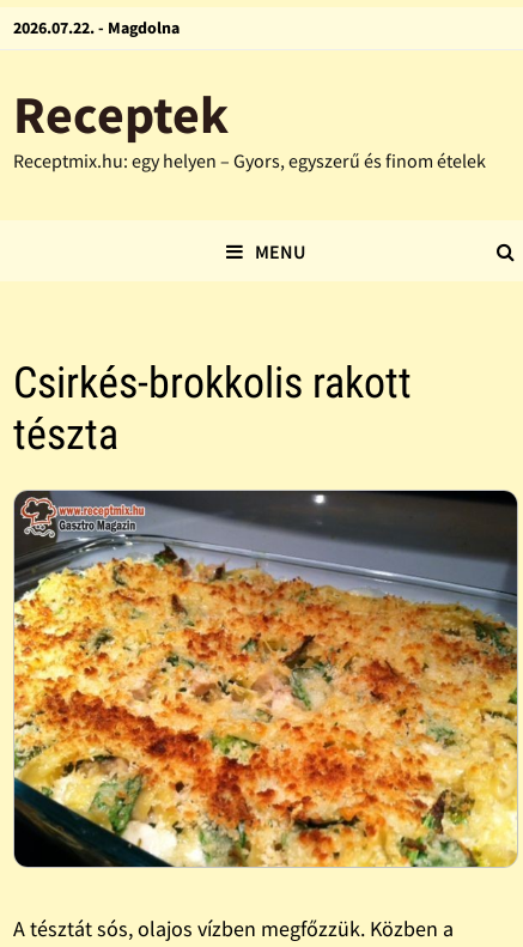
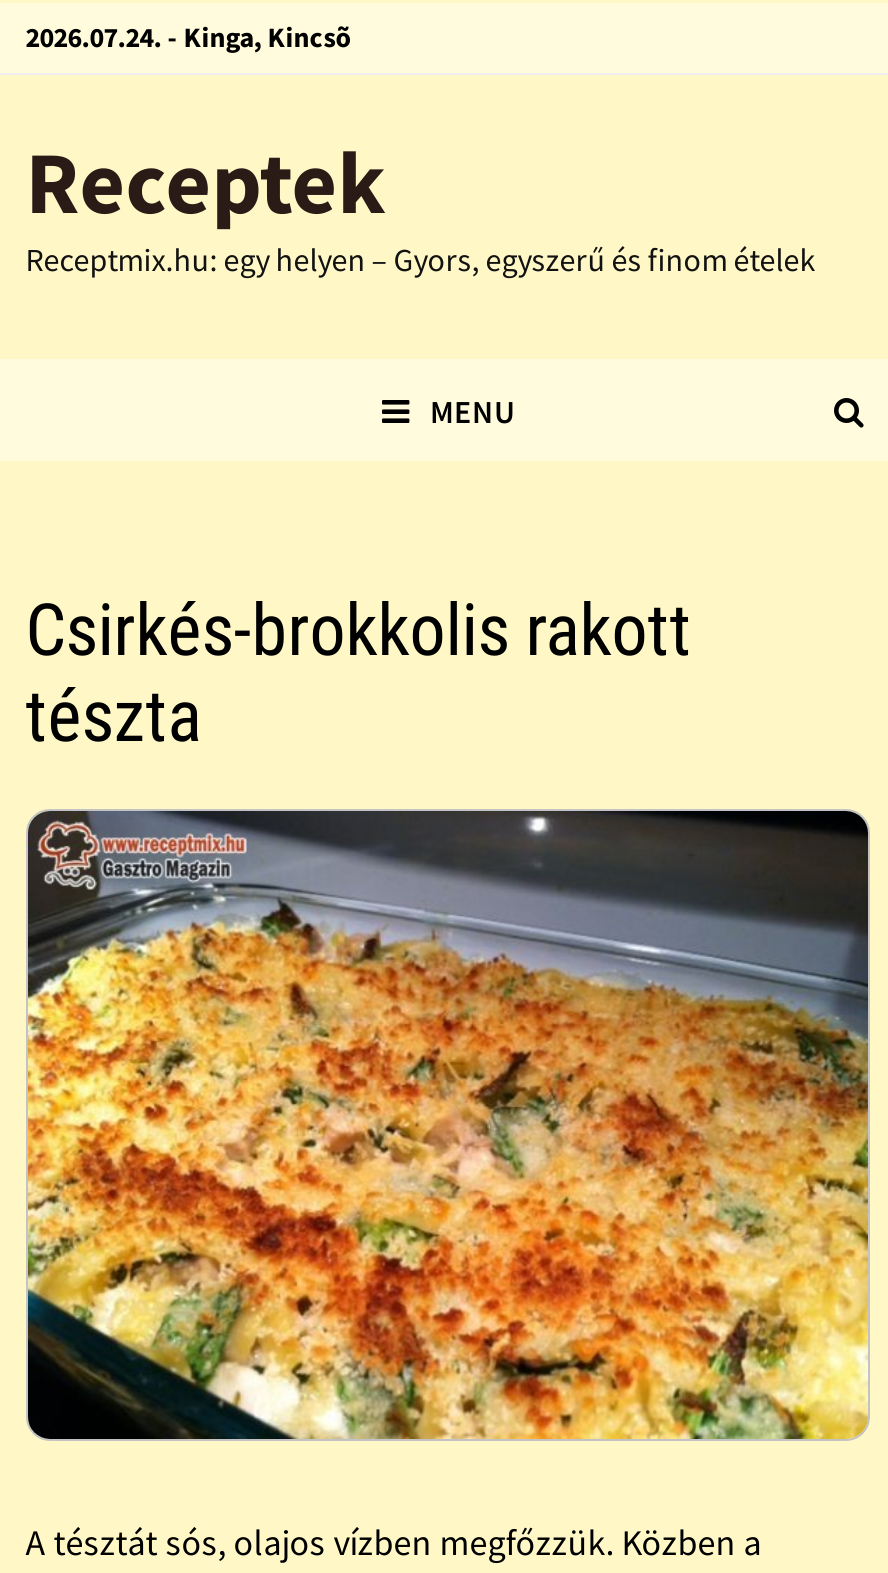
[13,17,179,38] 2026.07.22. - Magdolna -> [26,19,352,55] 2026.07.24. - Kinga, Kincsõ

